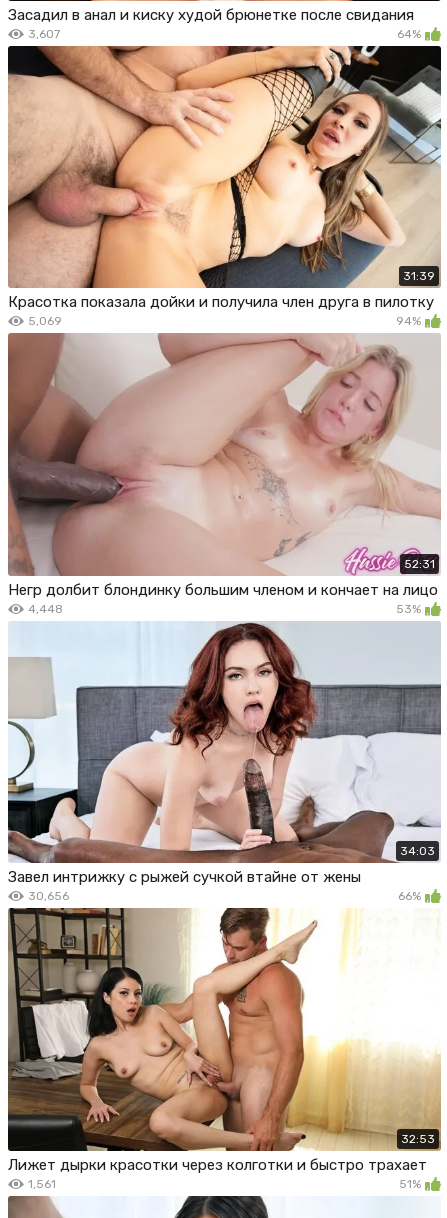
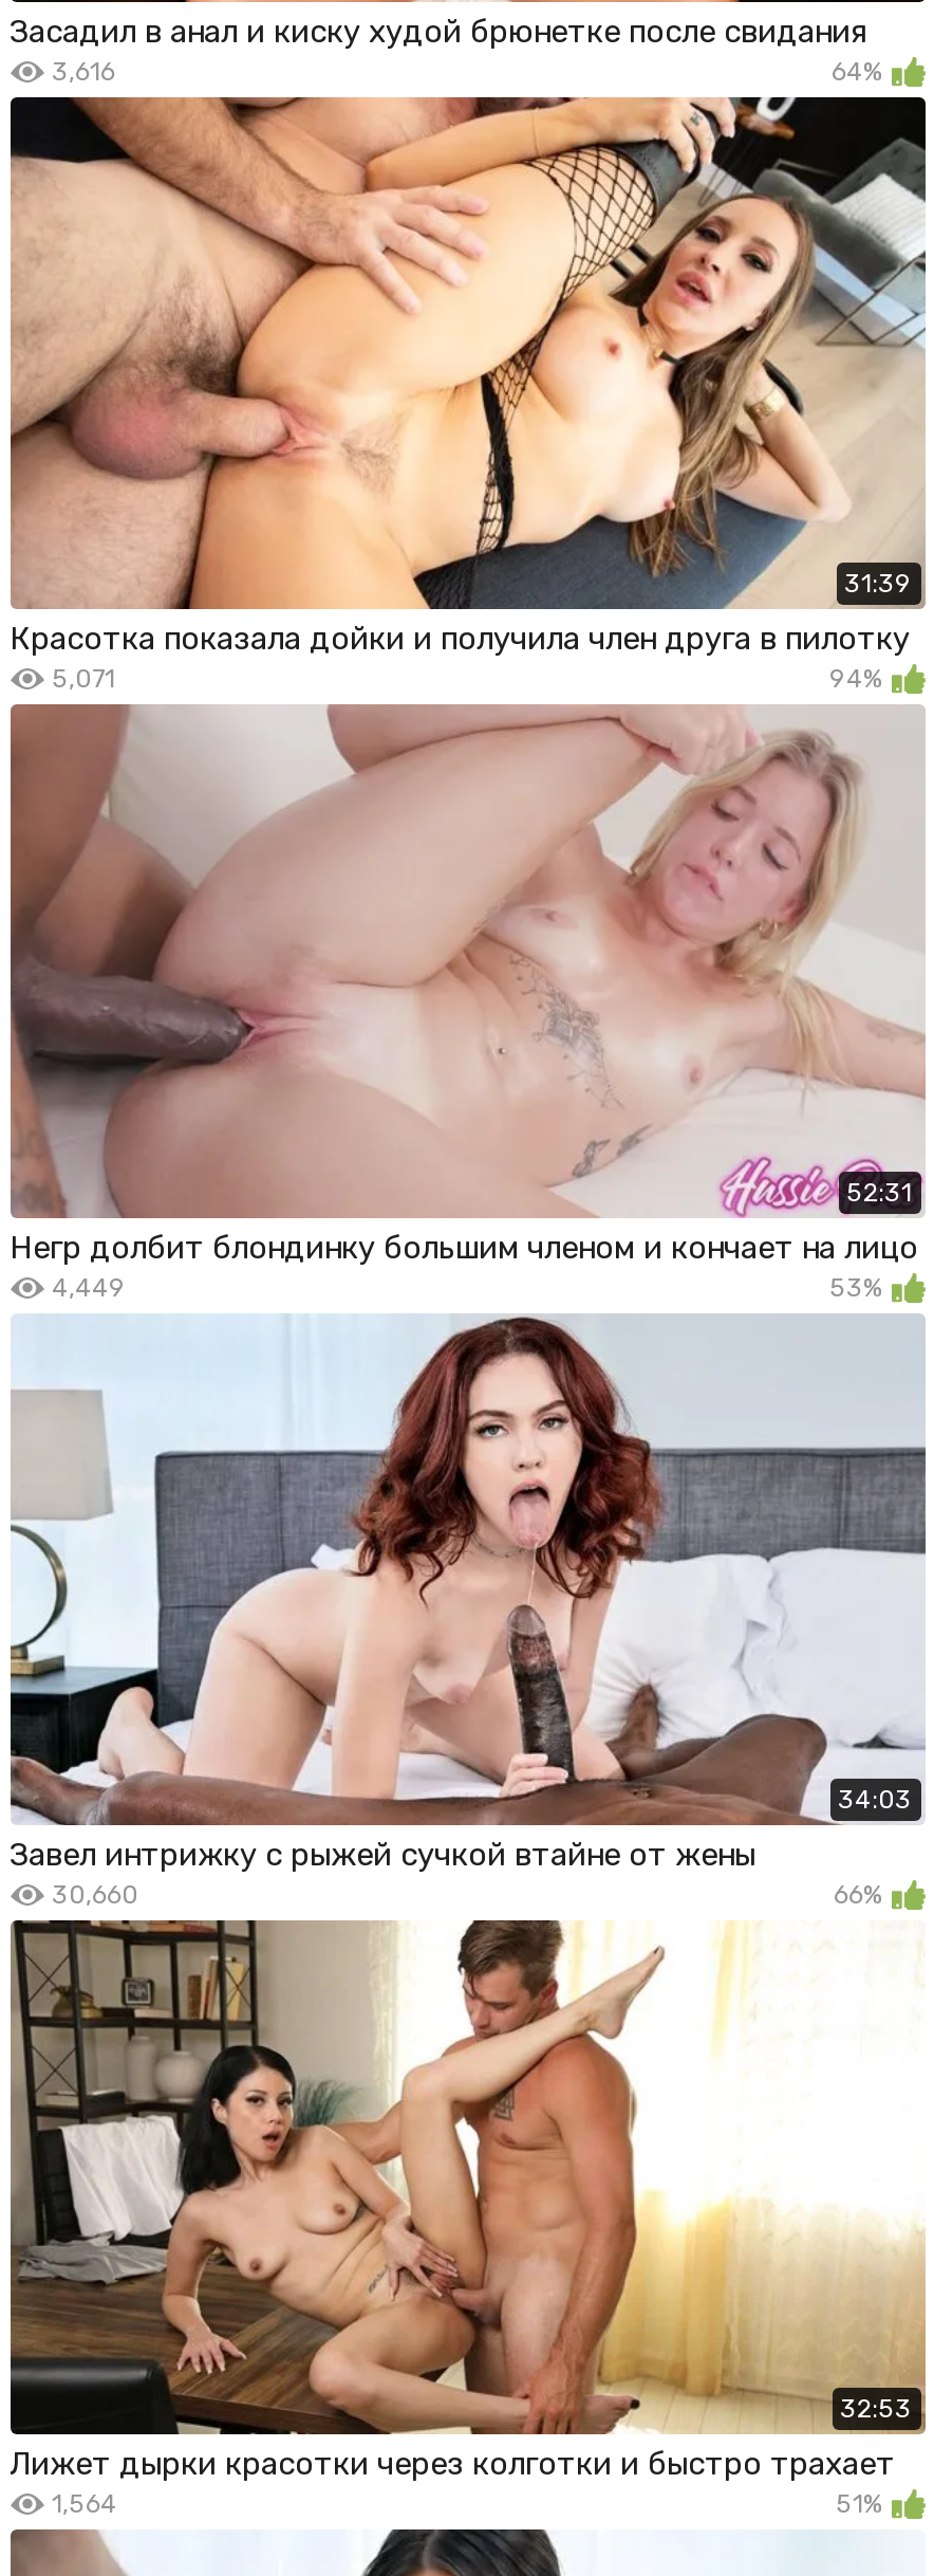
[27,27,59,41] 3,607 -> [52,57,115,87] 3,616
[27,314,61,328] 5,069 -> [52,665,115,695] 5,071
[27,602,62,616] 4,448 -> [52,1273,126,1302] 4,449
[27,889,68,903] 30,656 -> [52,1881,138,1910] 30,660
[27,1177,55,1191] 1,561 -> [52,2489,117,2518] 1,564

